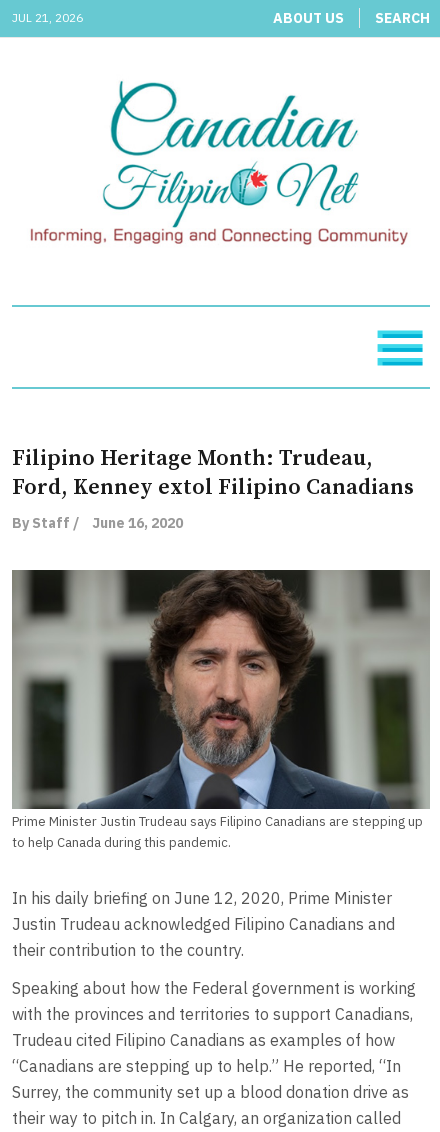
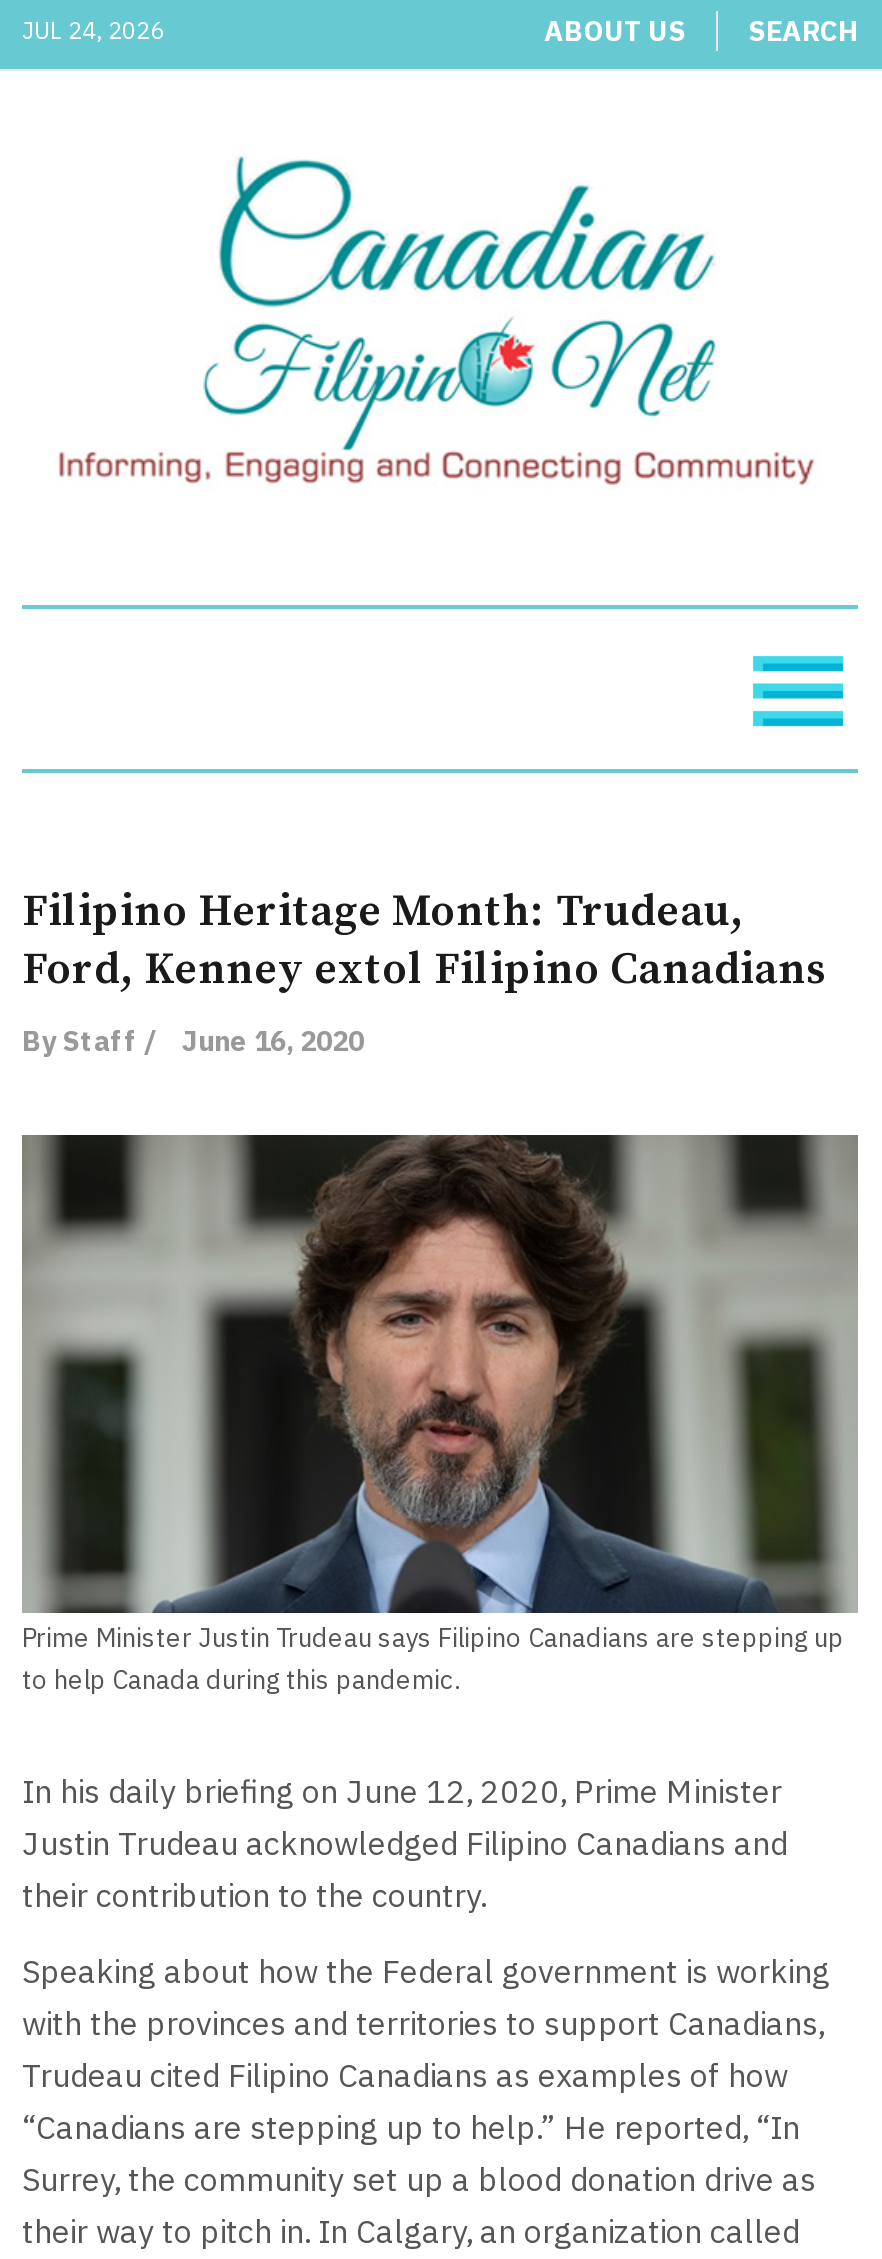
[12,9,83,24] JUL 21, 2026 -> [22,14,164,44] JUL 24, 2026

